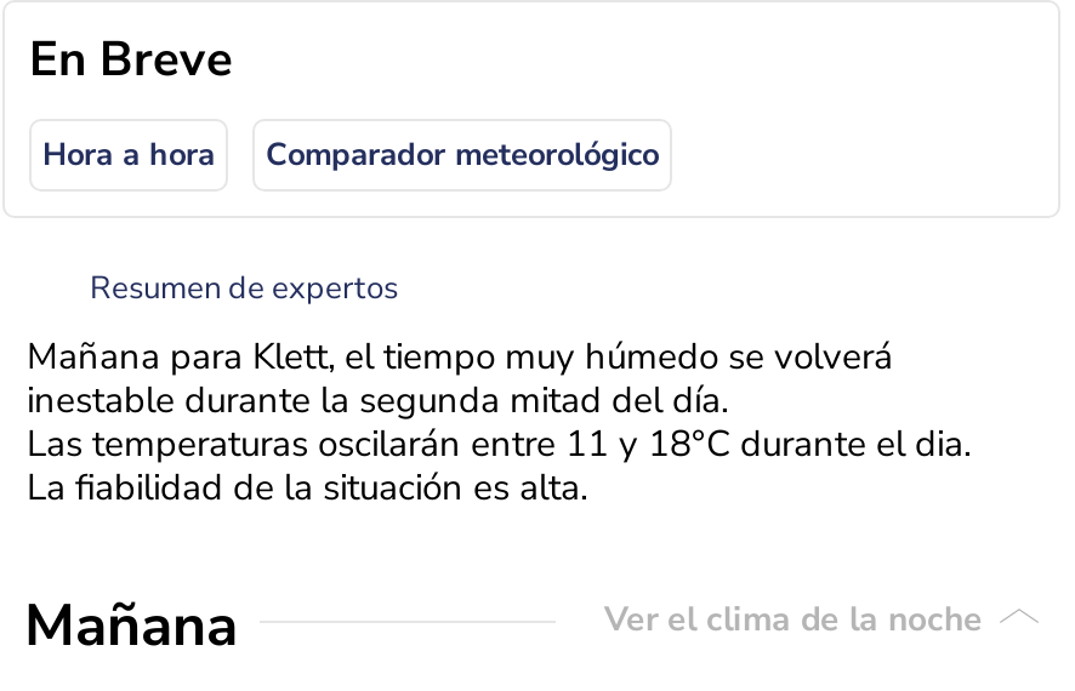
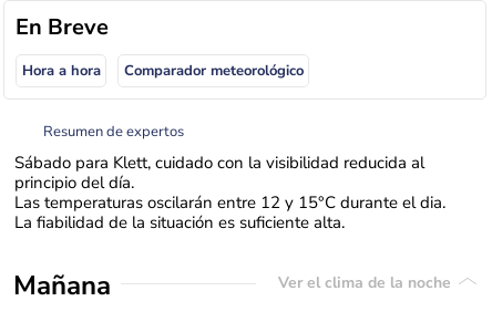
[27,332,971,511] Mañana para Klett, el tiempo muy húmedo se volverá | inestable durante la segunda mitad del día. | Las temperaturas oscilarán entre 11 y 18°C durante el dia. | La fiabilidad de la situación es alta. -> [14,151,445,233] Sábado para Klett, cuidado con la visibilidad reducida al | principio del día. | Las temperaturas oscilarán entre 12 y 15°C durante el dia. | La fiabilidad de la situación es suficiente alta.

